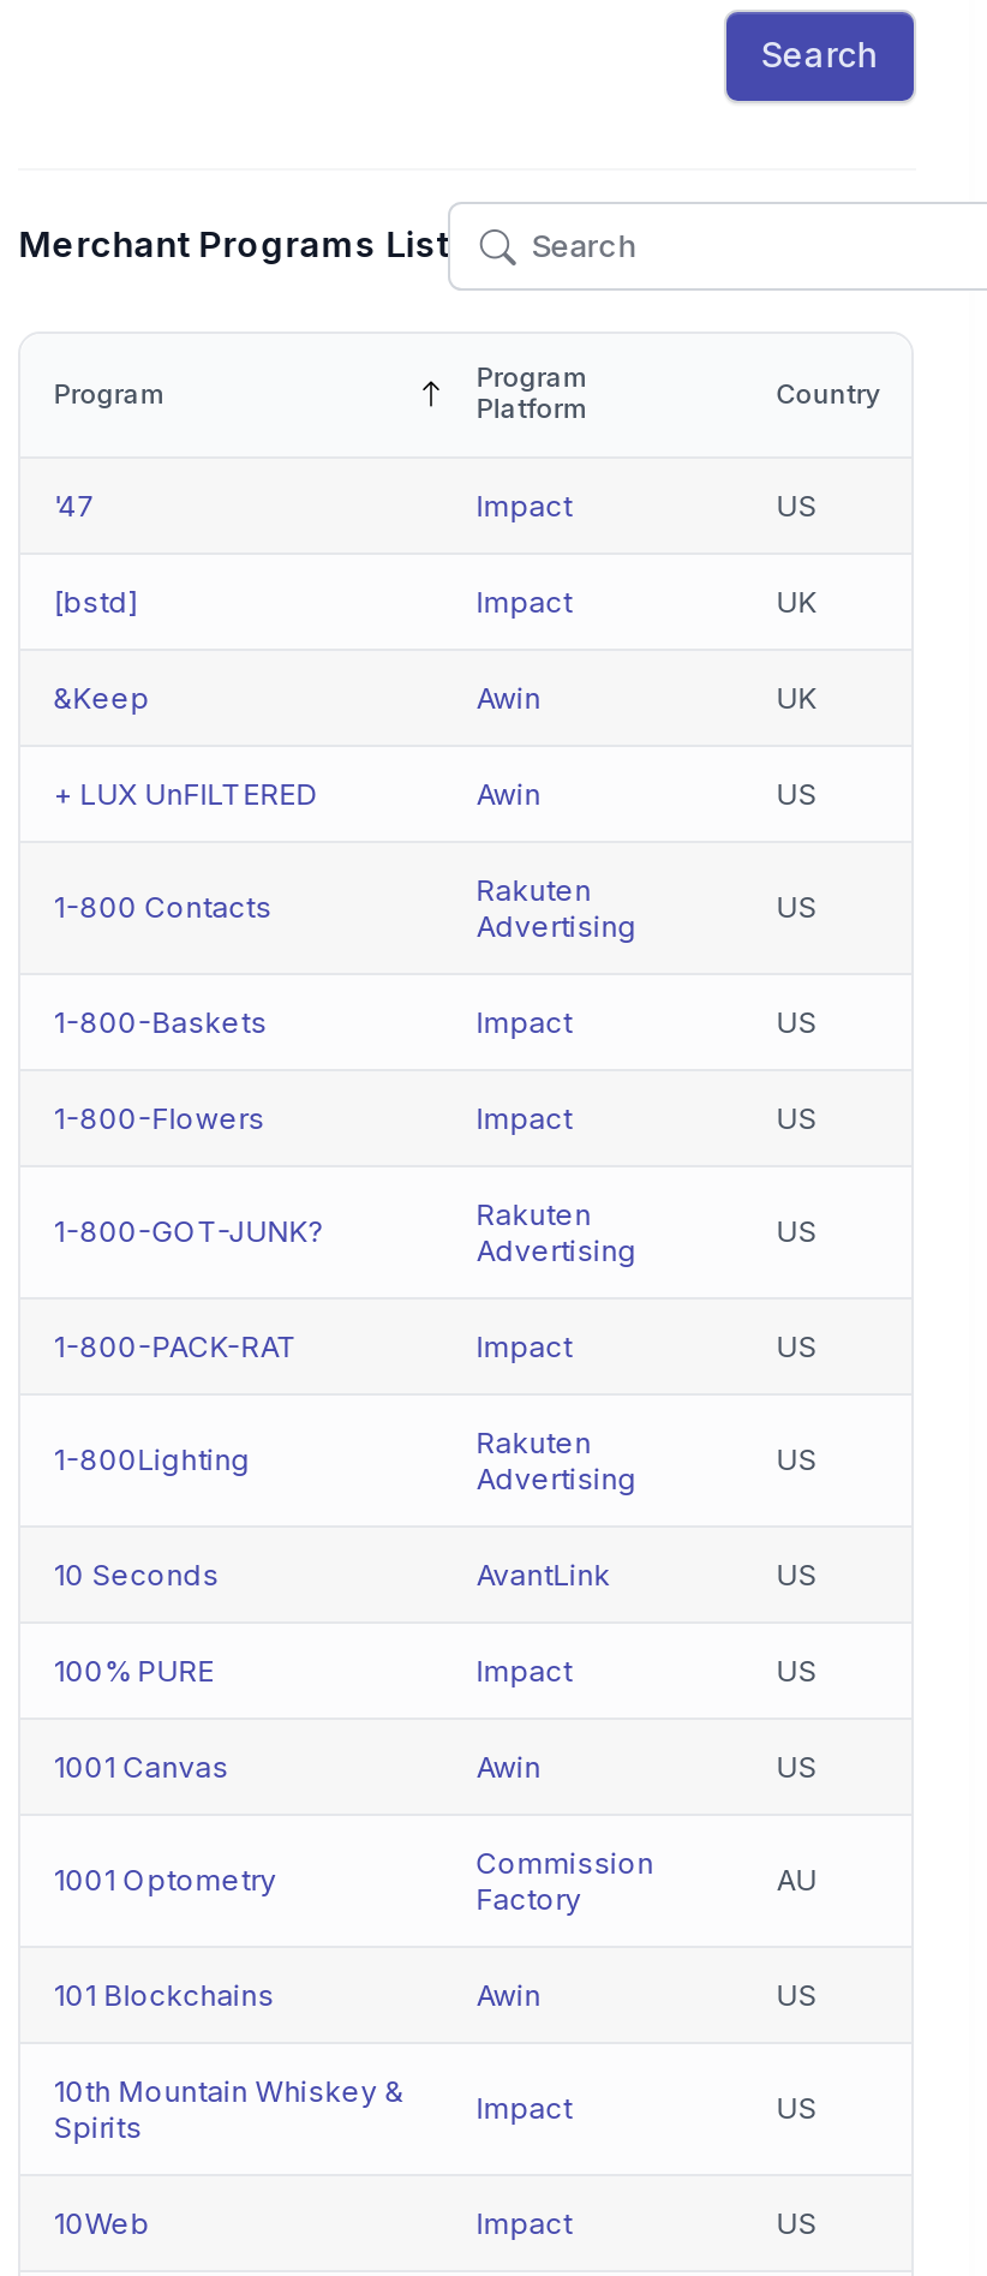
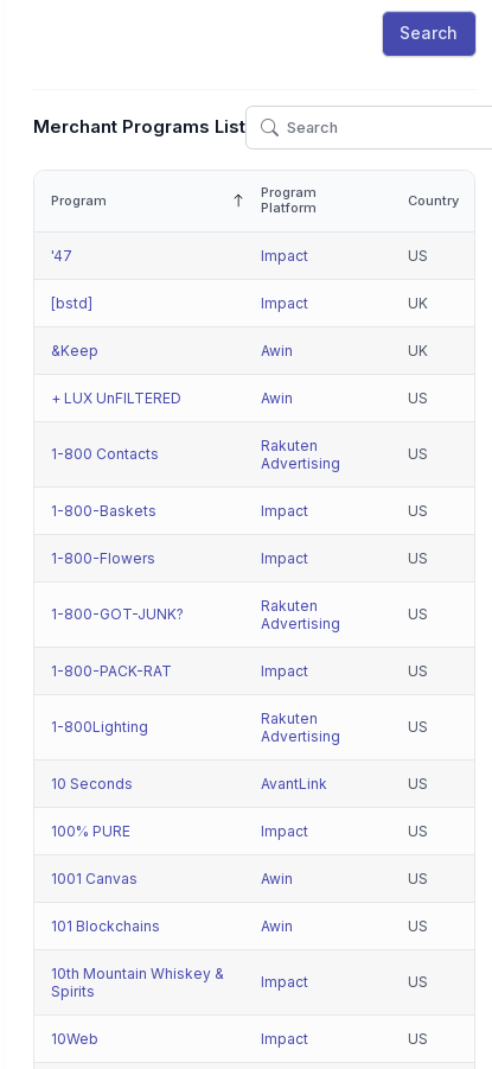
[53,1844,654,1916] 1001 Optometry | Commission | Factory -> none
[776,1860,817,1896] AU -> none

